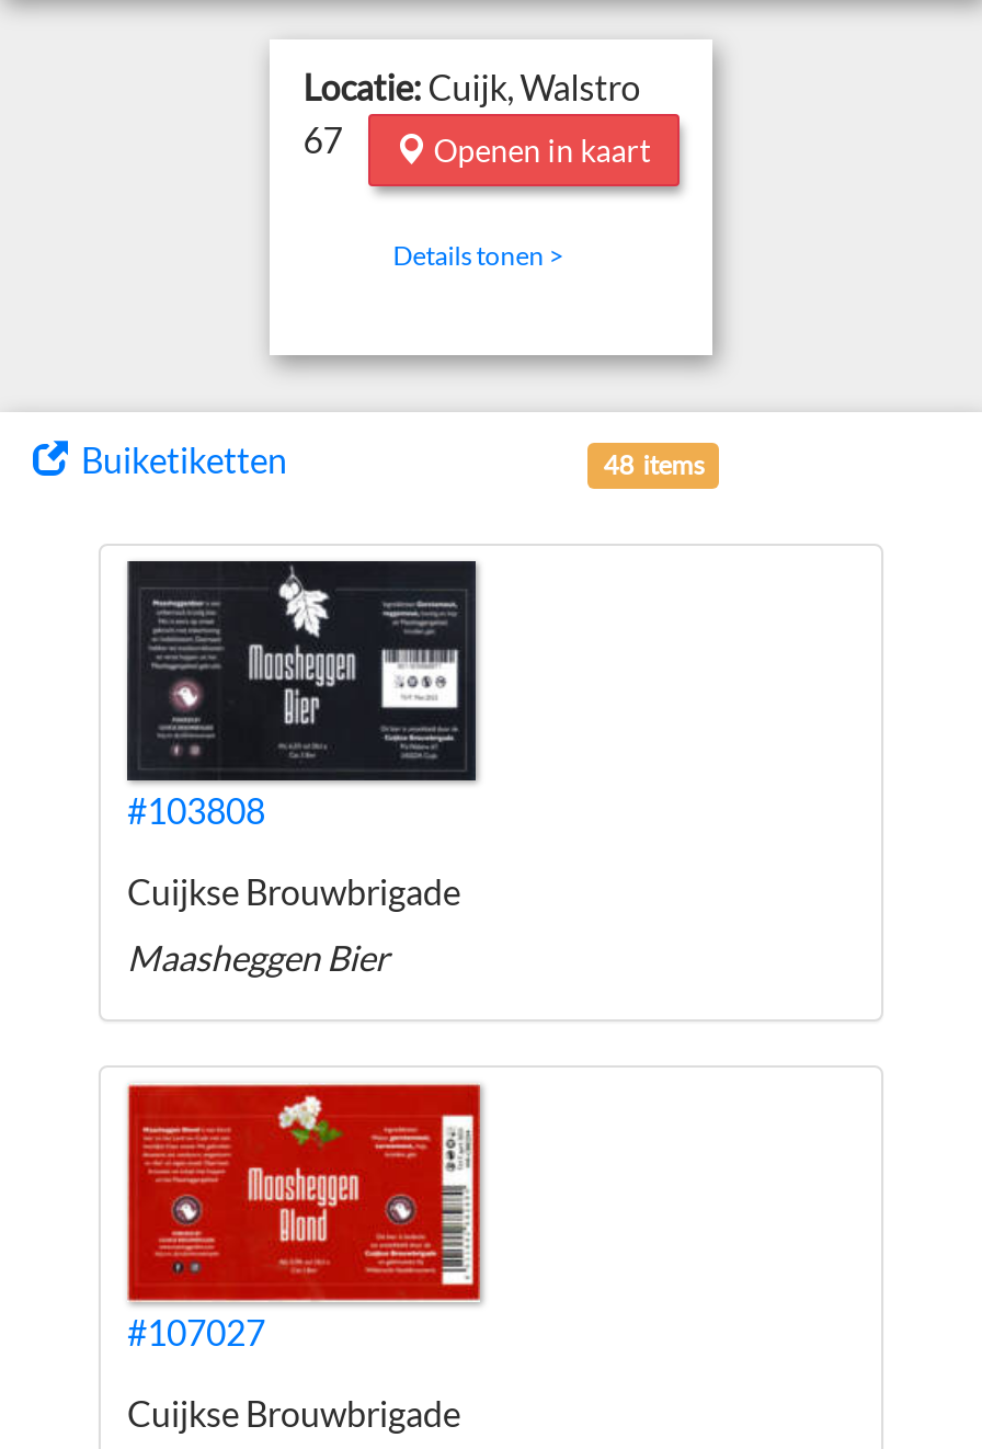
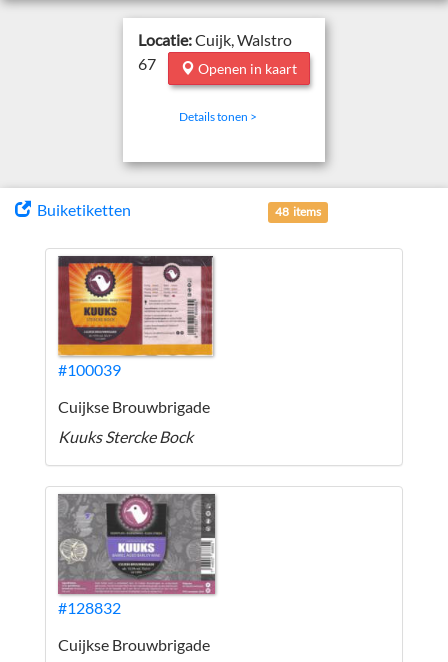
[125,559,480,831] [image] | #103808 -> [57,255,218,379] [image] | #100039
[127,936,388,978] Maasheggen Bier -> [58,427,193,446] Kuuks Stercke Bock
[127,1083,484,1353] [image] | #107027 -> [57,493,220,617] [image] | #128832

